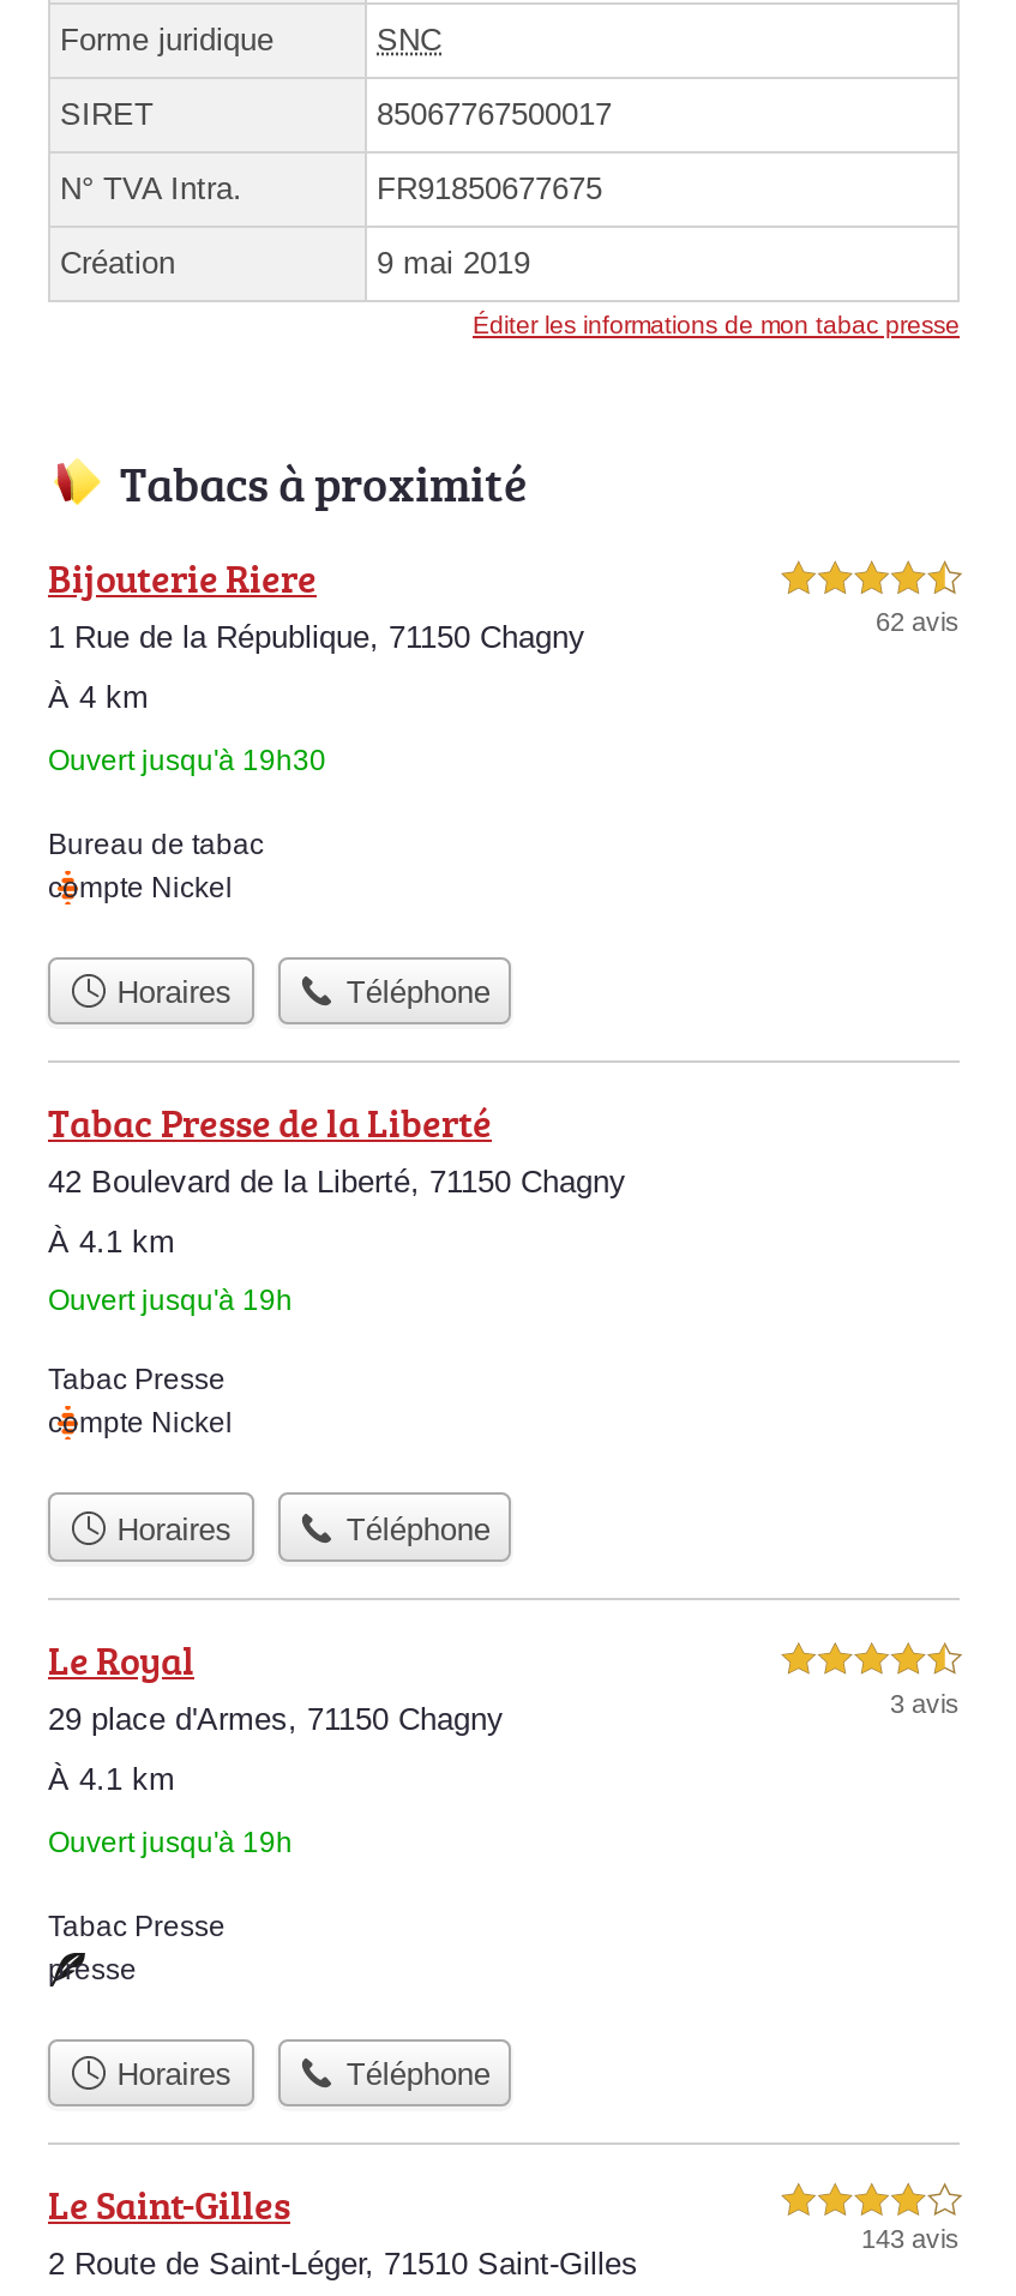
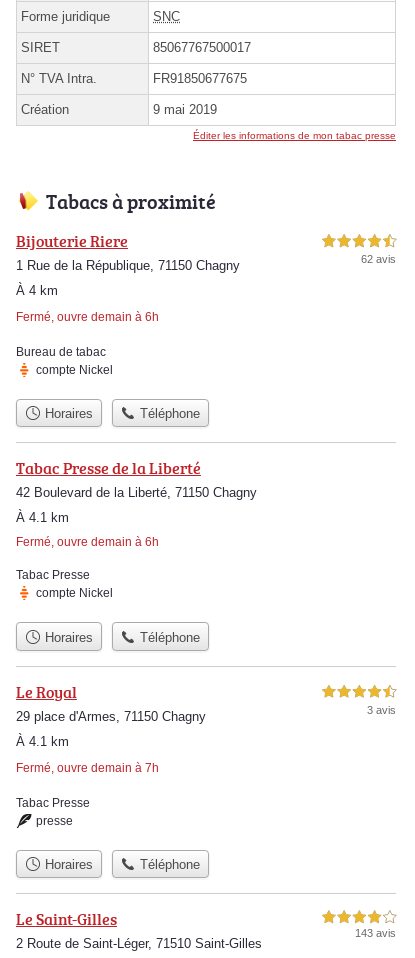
[48,744,326,777] Ouvert jusqu'à 19h30 -> [16,310,159,324] Fermé, ouvre demain à 6h
[48,1284,293,1318] Ouvert jusqu'à 19h -> [16,535,159,549] Fermé, ouvre demain à 6h
[48,1825,293,1859] Ouvert jusqu'à 19h -> [16,761,159,775] Fermé, ouvre demain à 7h

